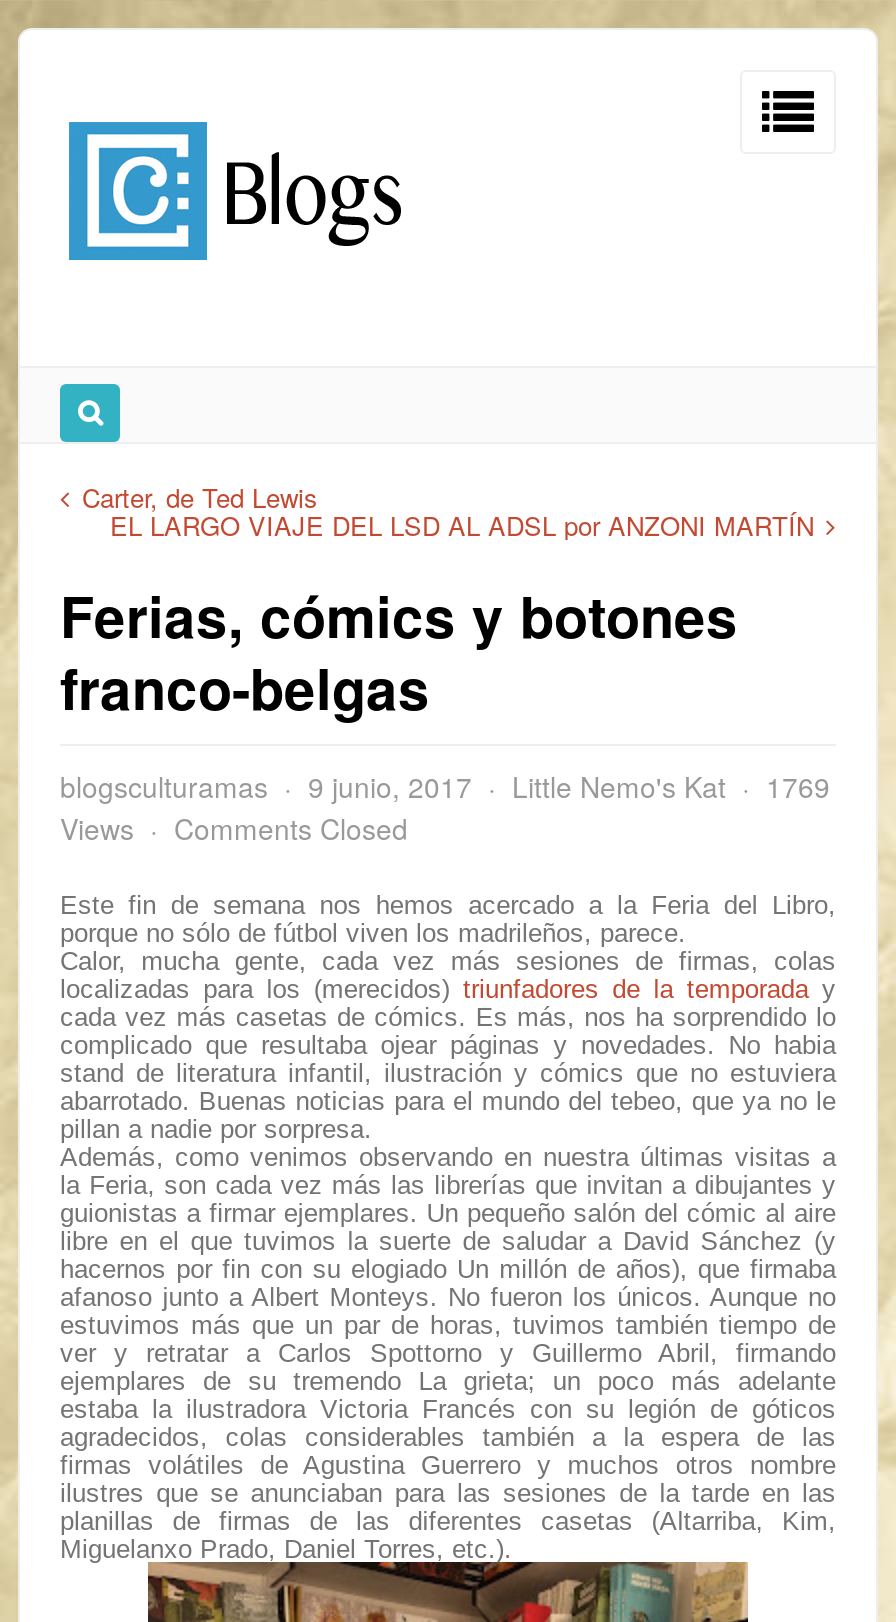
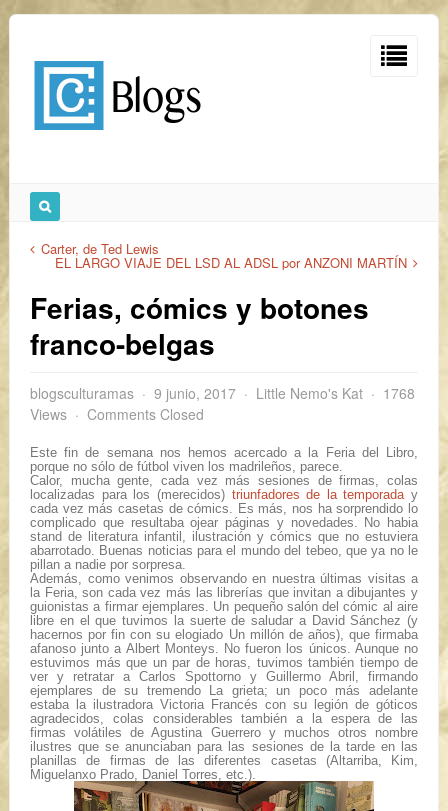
[60,766,830,806] blogsculturamas 9 junio, 2017 Little Nemo's Kat 1769 -> [30,383,415,403] blogsculturamas 9 junio, 2017 Little Nemo's Kat 1768

